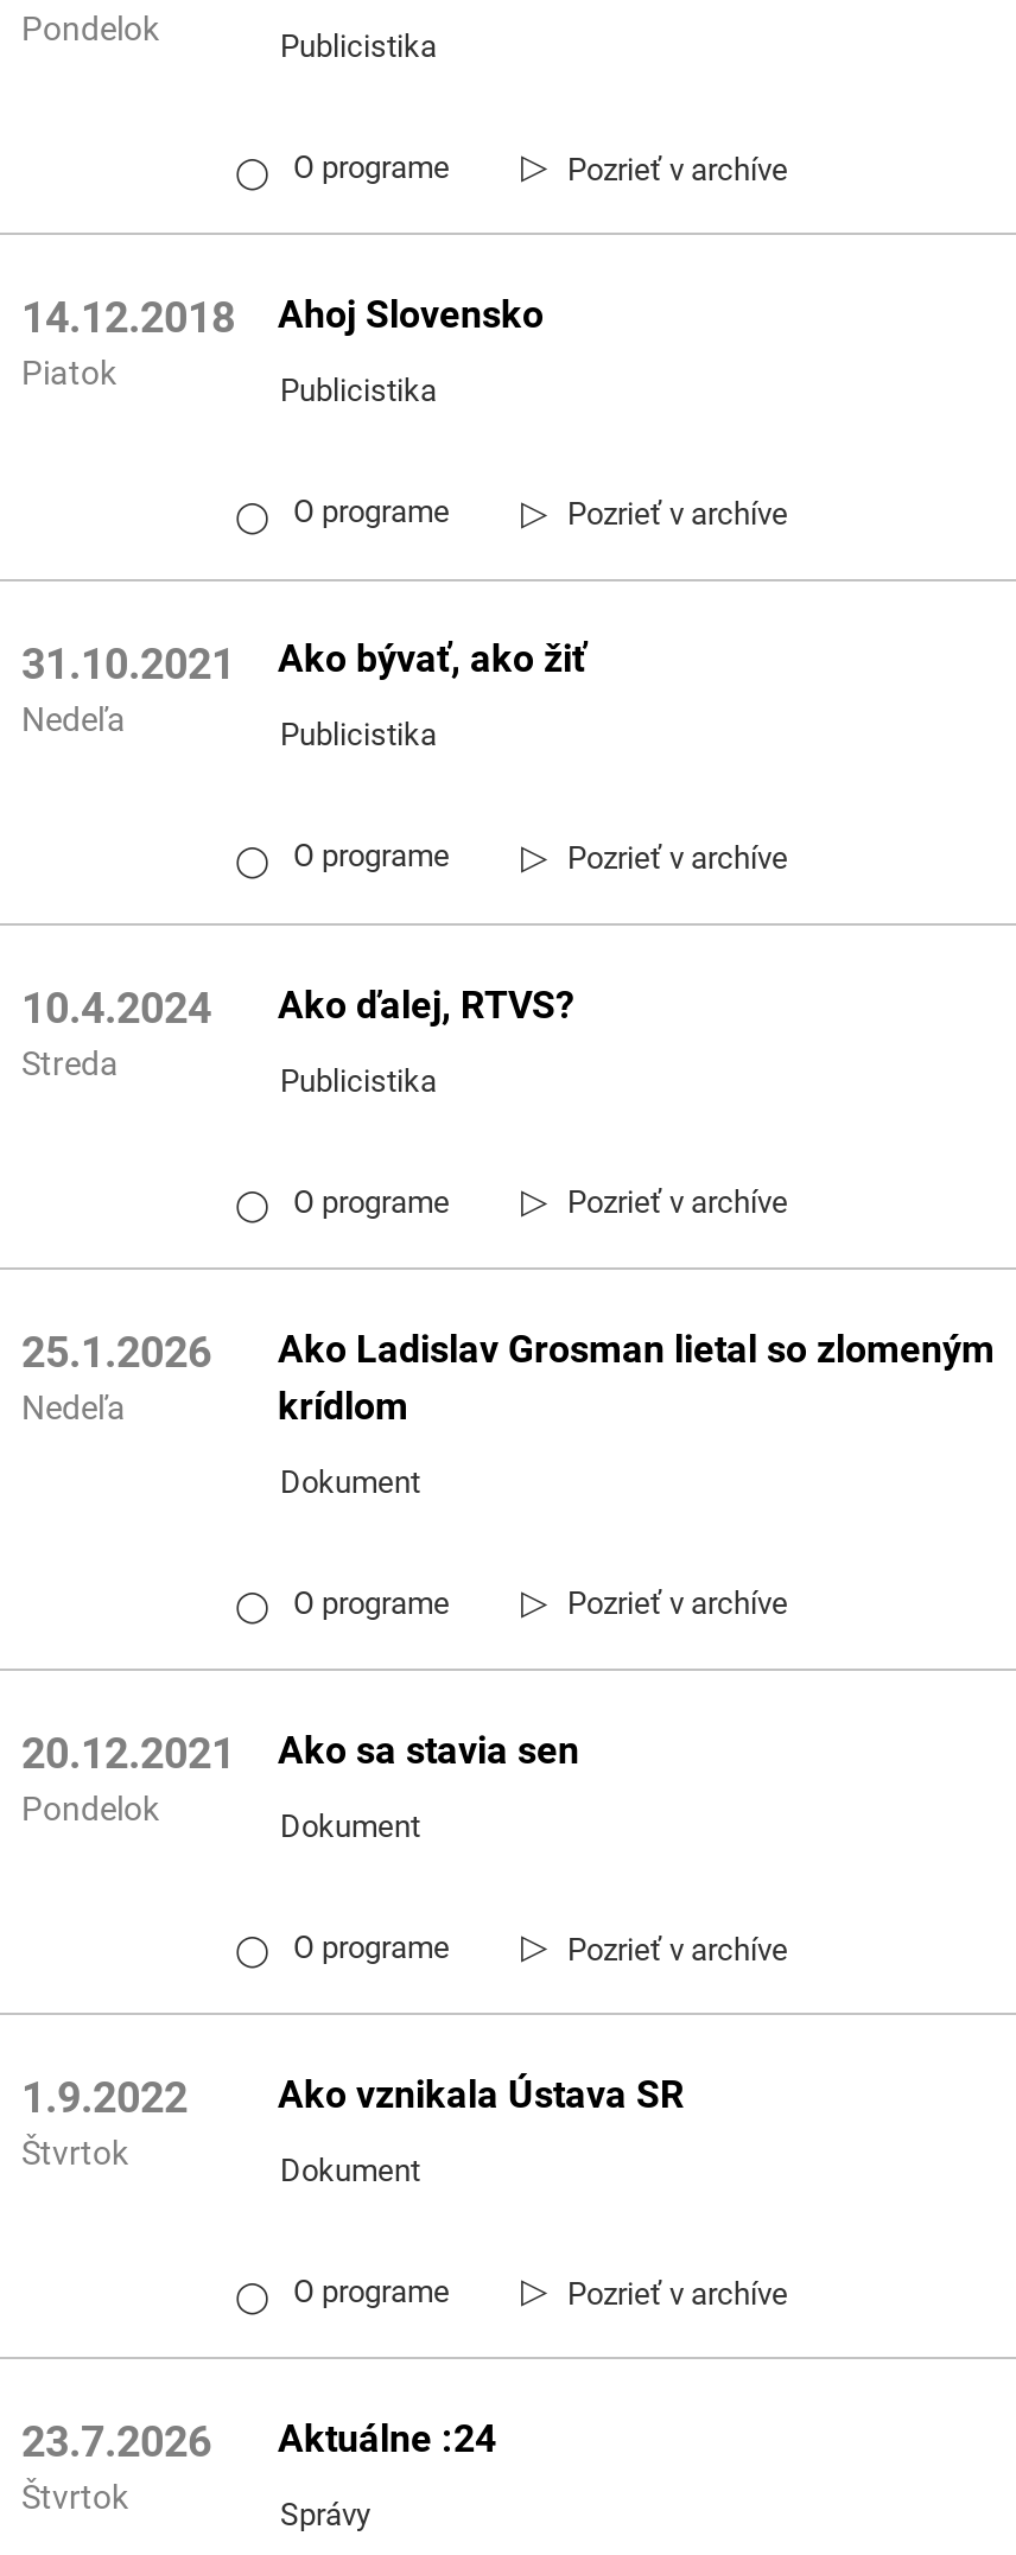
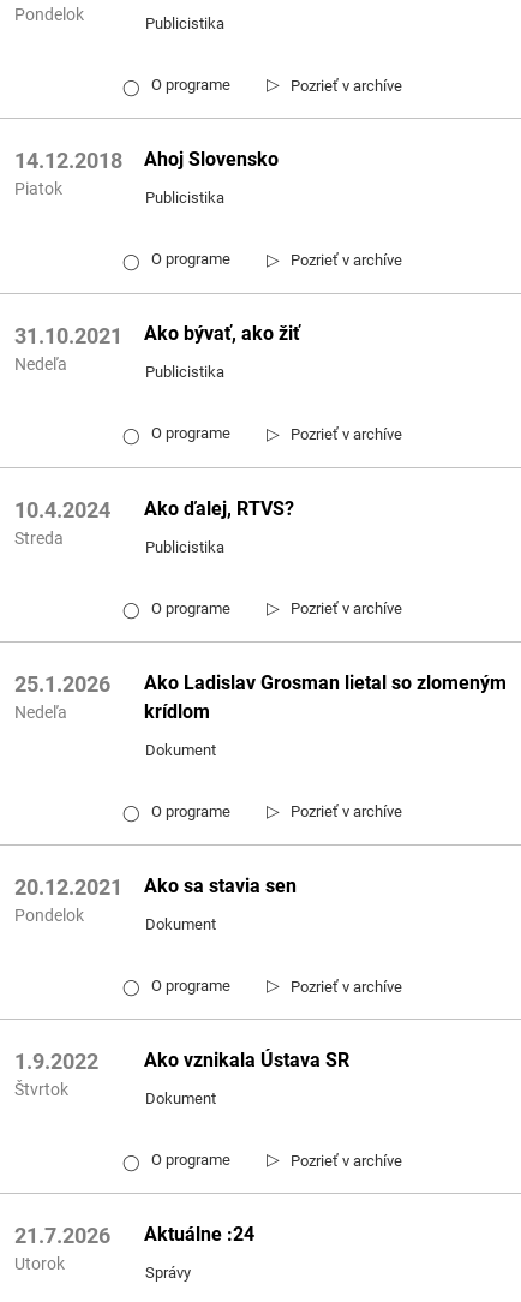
[21,2417,496,2467] 23.7.2026 Aktuálne :24 -> [14,1223,254,1248] 21.7.2026 Aktuálne :24
[21,2479,128,2517] Štvrtok -> [14,1254,65,1274] Utorok

